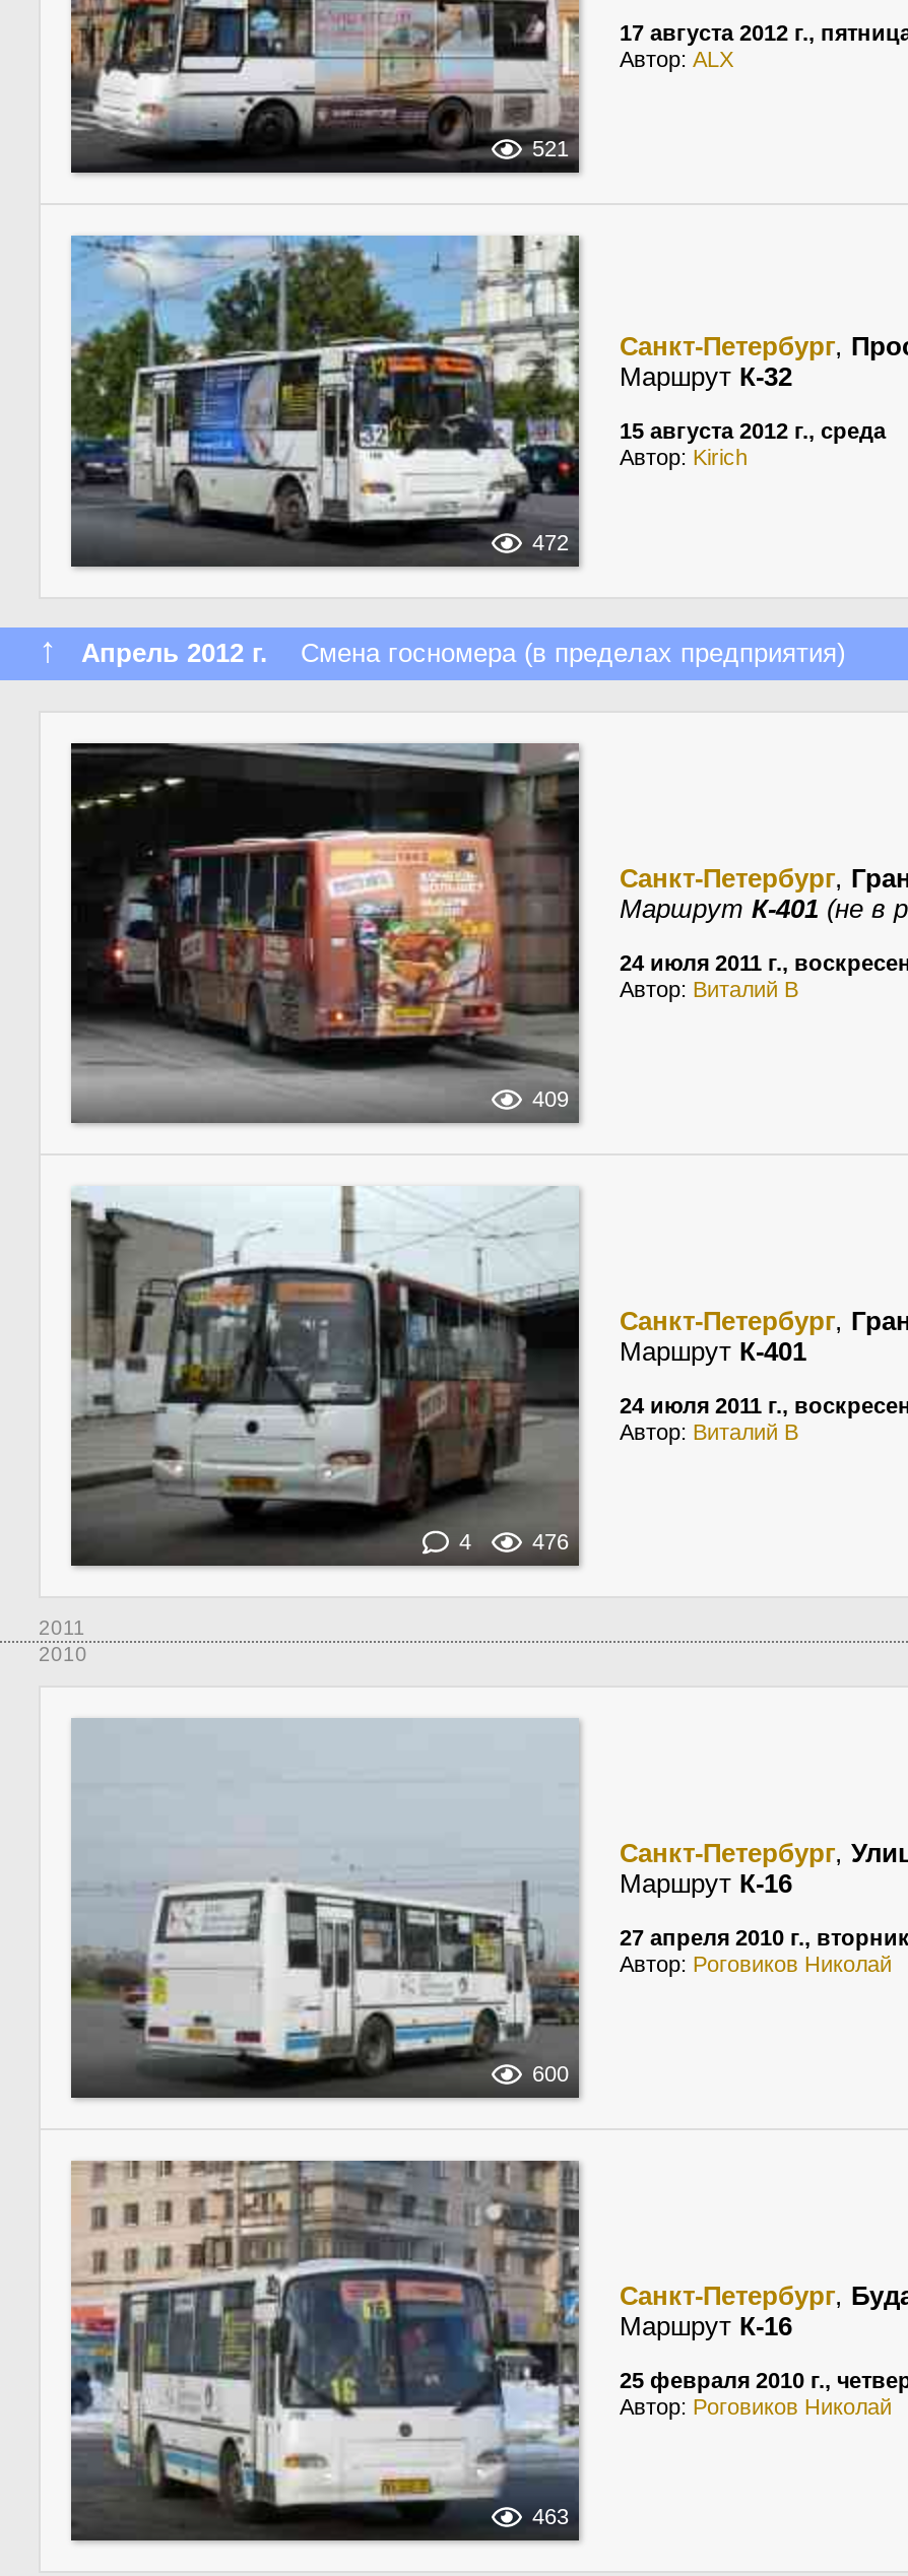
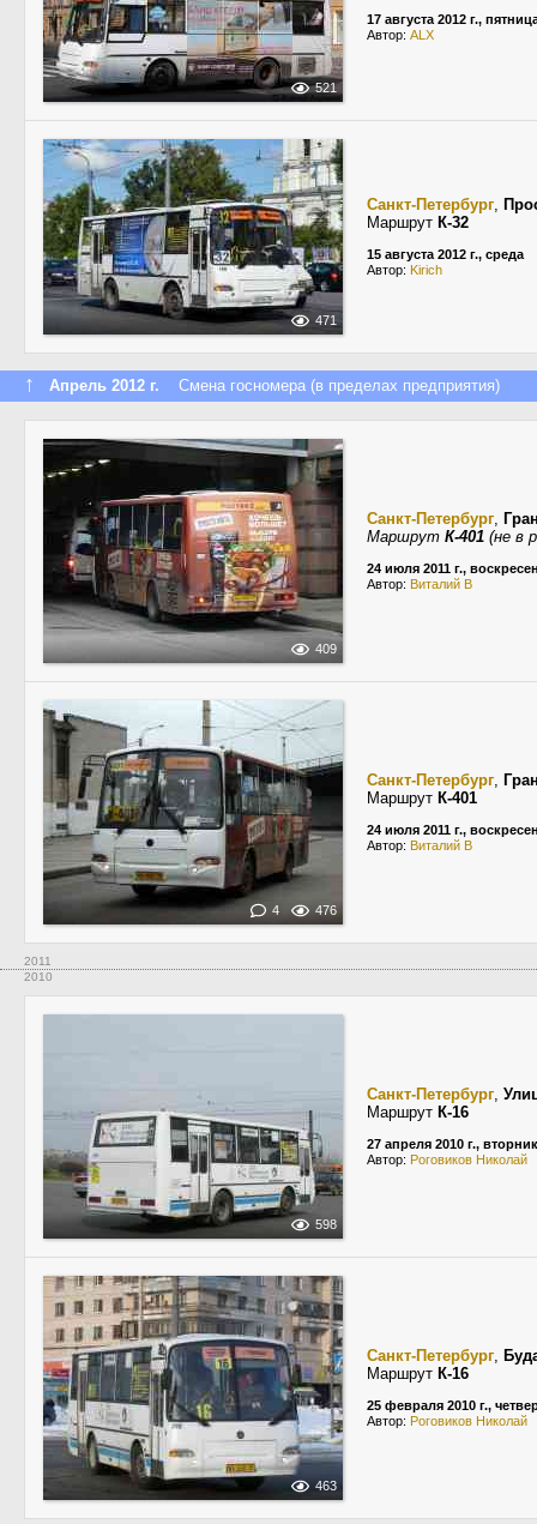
[532,530,569,554] 472 -> [315,313,337,327] 471
[532,2061,569,2086] 600 -> [315,1217,337,1231] 598

